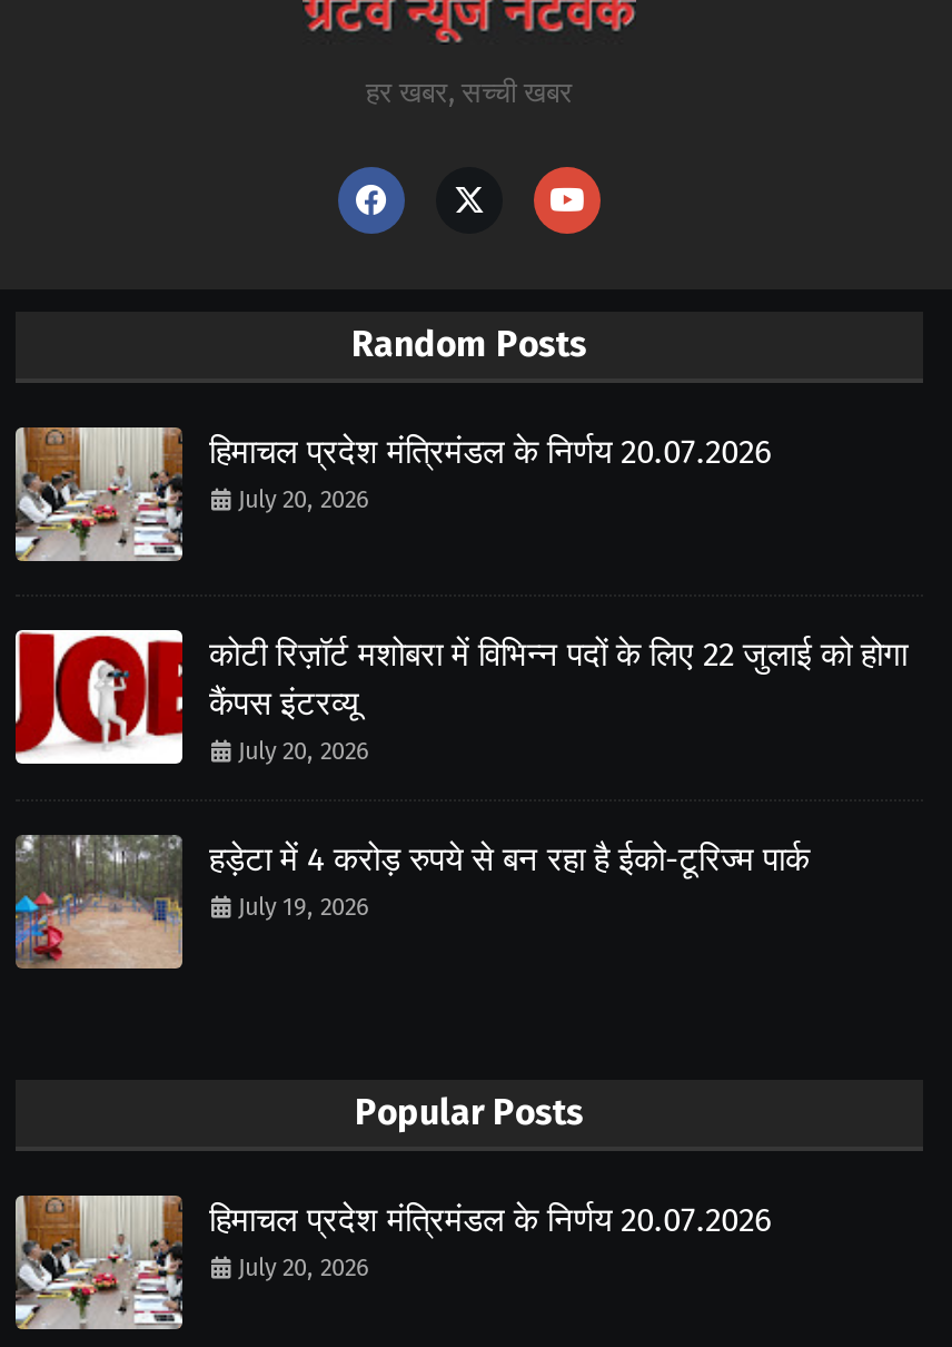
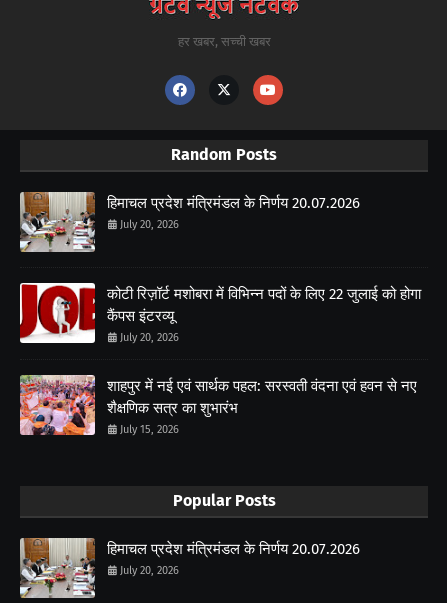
[13,833,810,971] [image] | हड़ेटा में 4 करोड़ रुपये से बन रहा है ईको-टूरिज्म पार्क | July 19, 2026 -> [19,375,417,436] [image] | शाहपुर में नई एवं सार्थक पहल: सरस्वती वंदना एवं हवन से नए | शैक्षणिक सत्र का शुभारंभ | July 15, 2026

